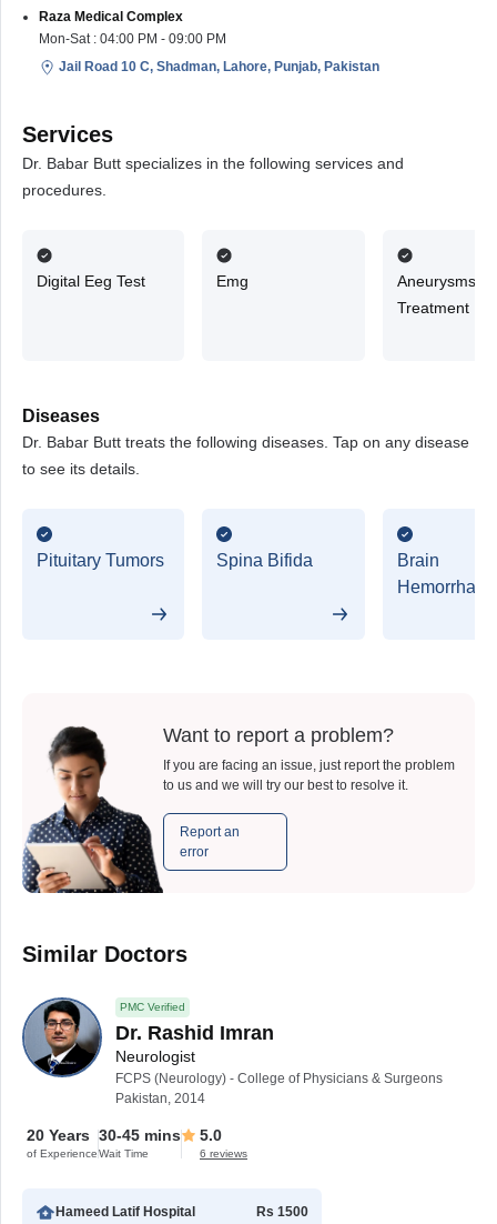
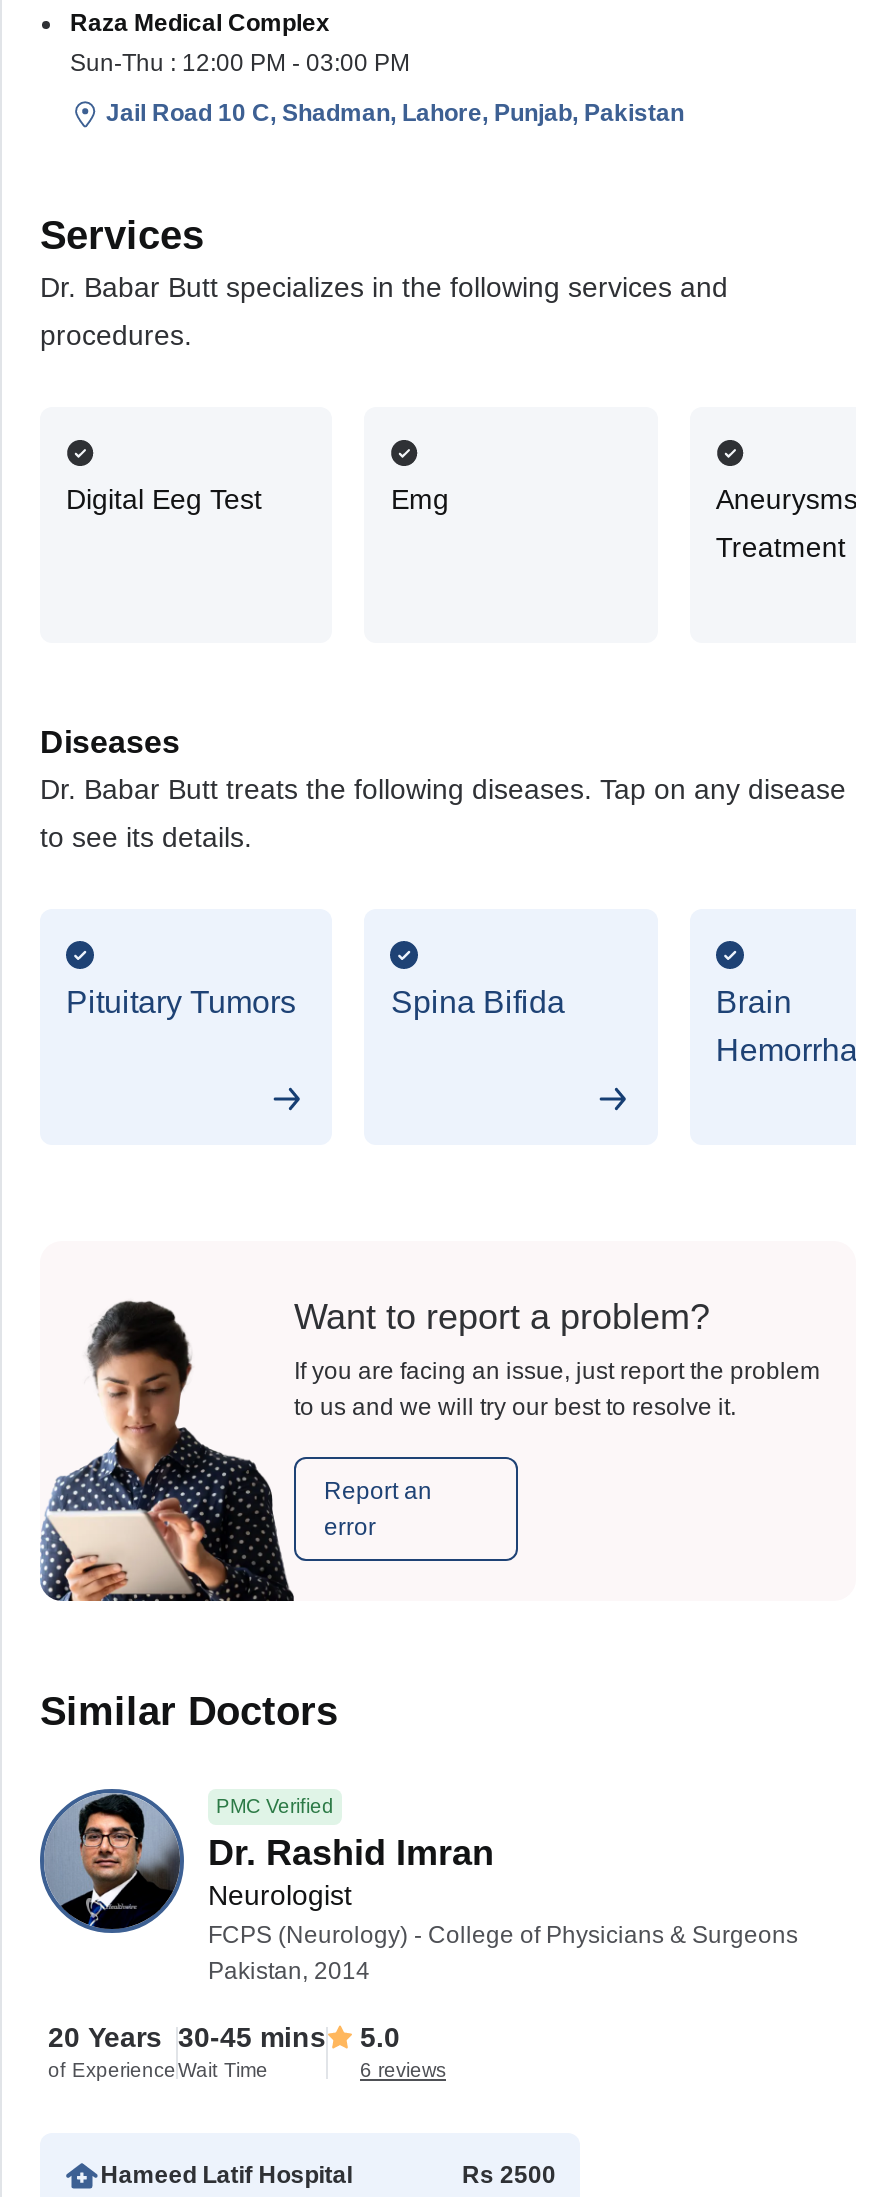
[39,31,226,47] Mon-Sat : 04:00 PM - 09:00 PM -> [70,49,410,77] Sun-Thu : 12:00 PM - 03:00 PM
[256,1204,308,1220] Rs 1500 -> [462,2161,556,2189] Rs 2500

